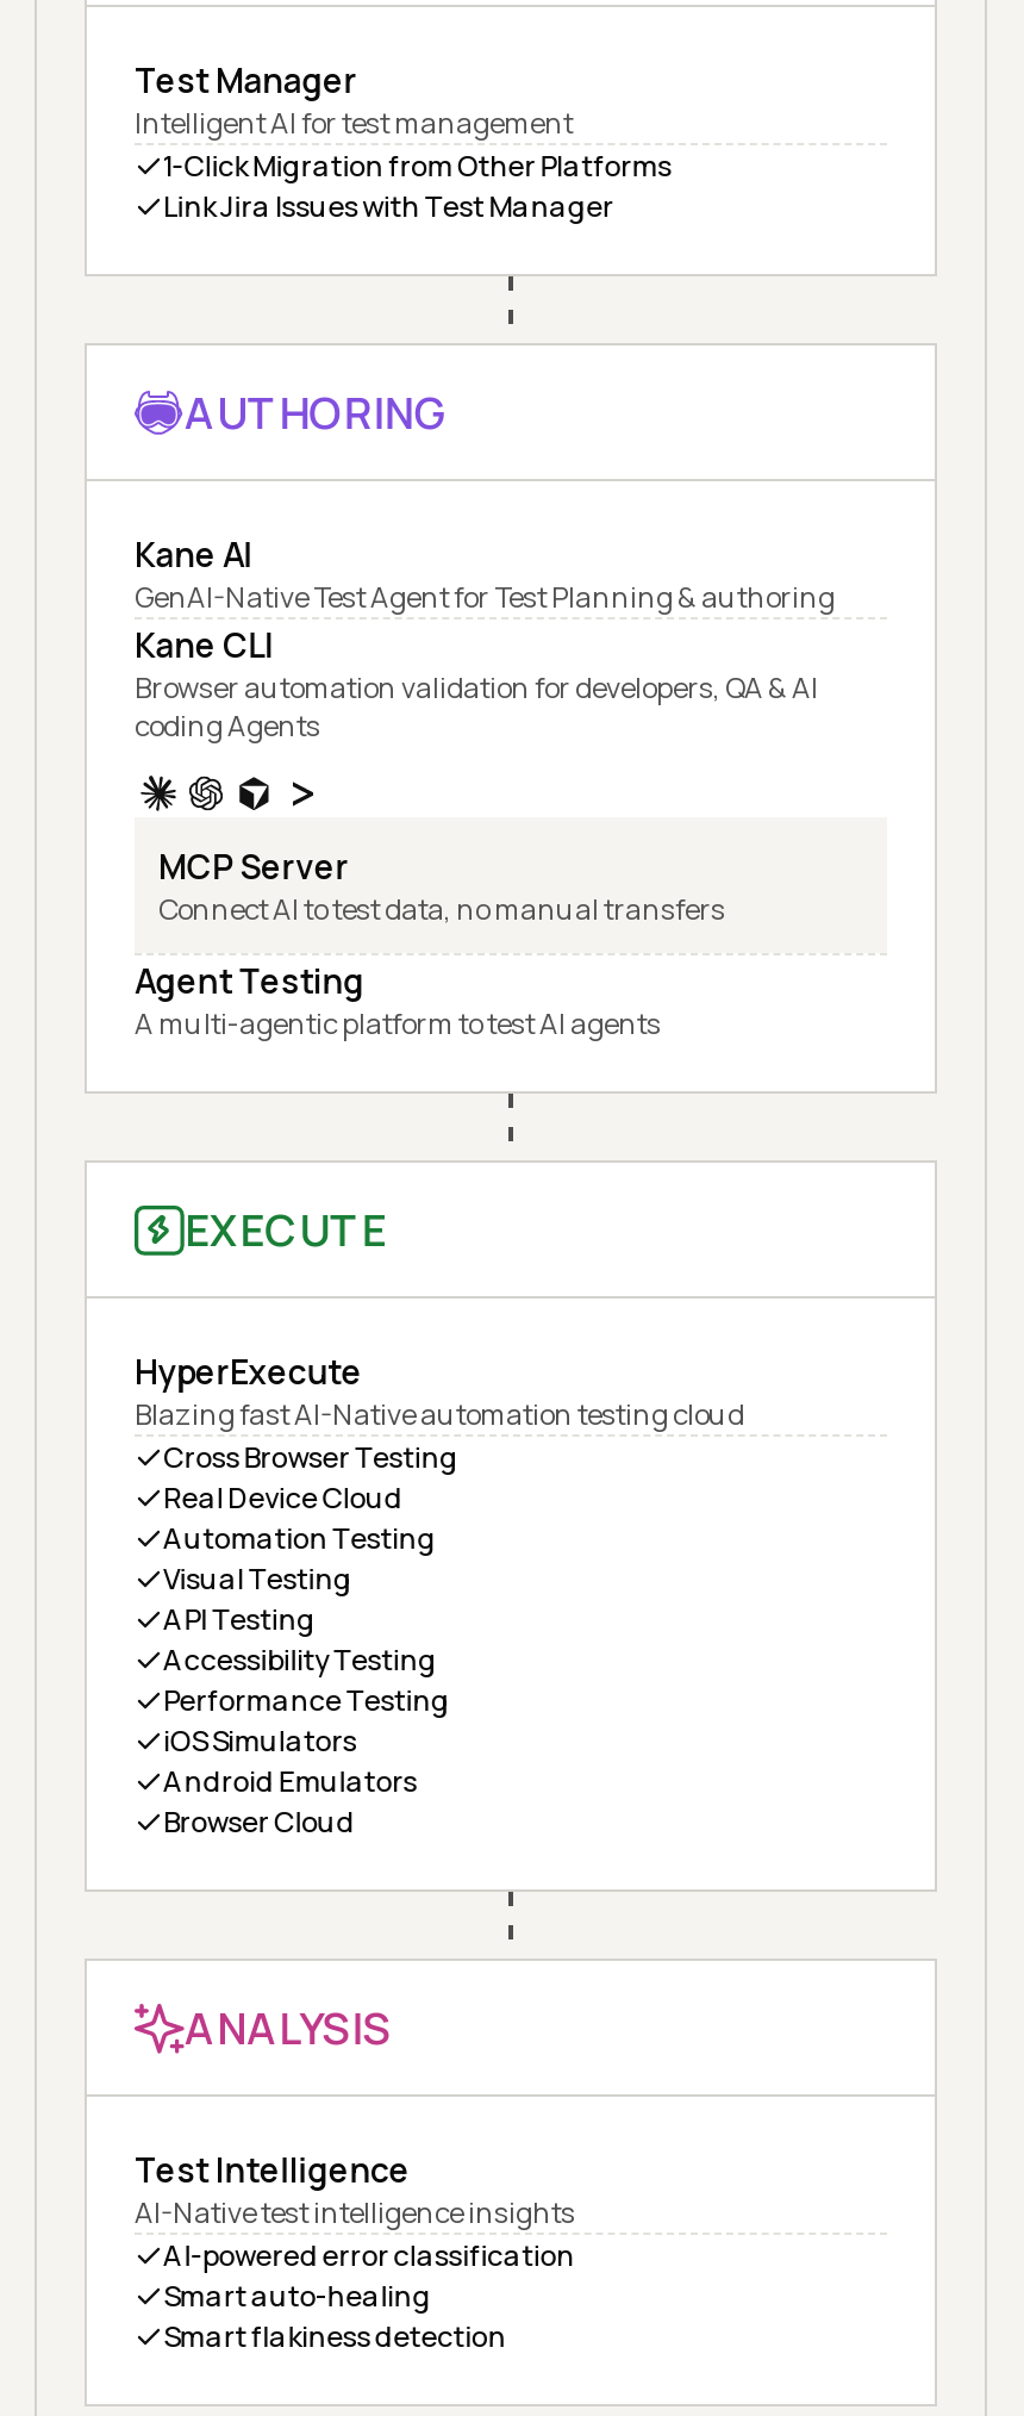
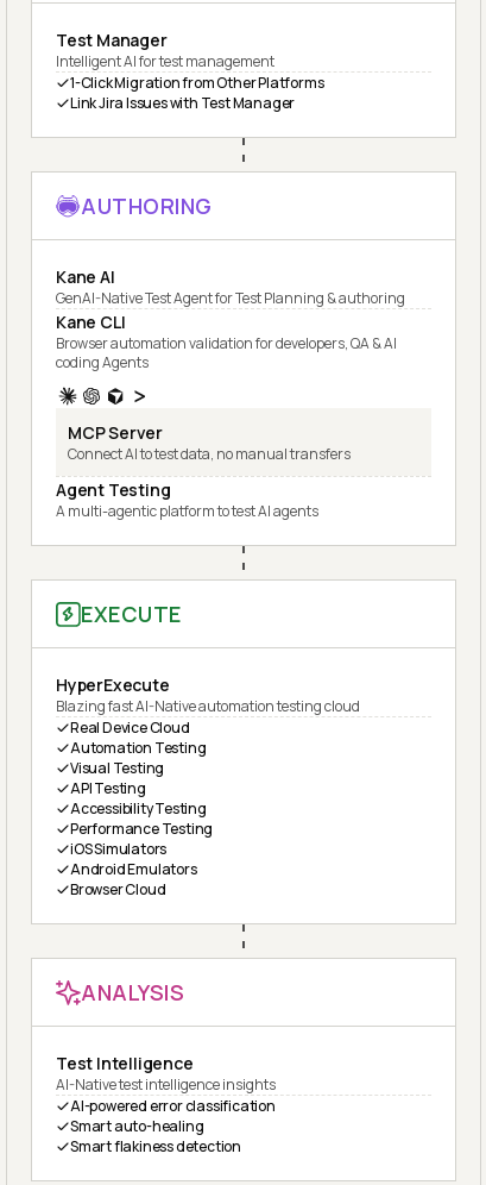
[163,1437,458,1478] Cross Browser Testing -> none

